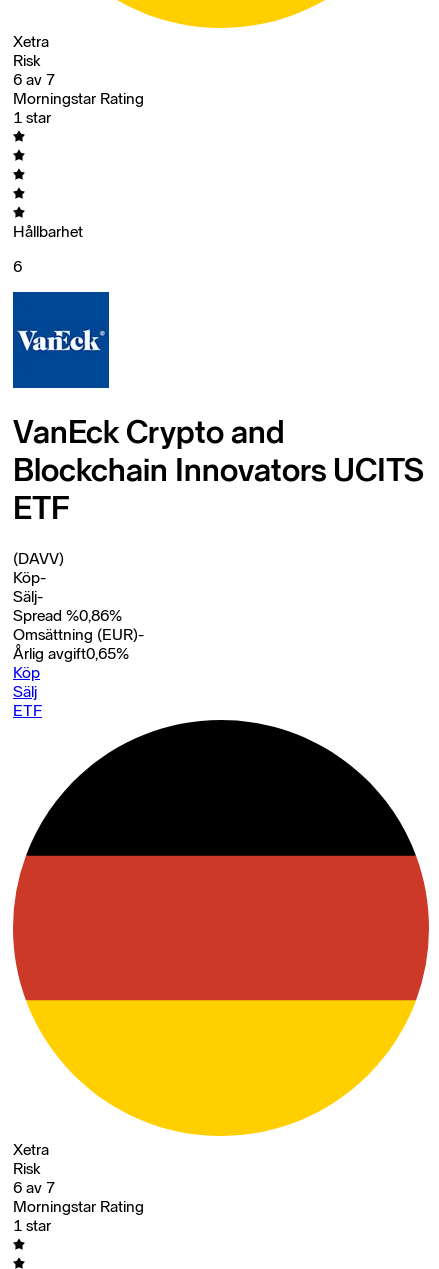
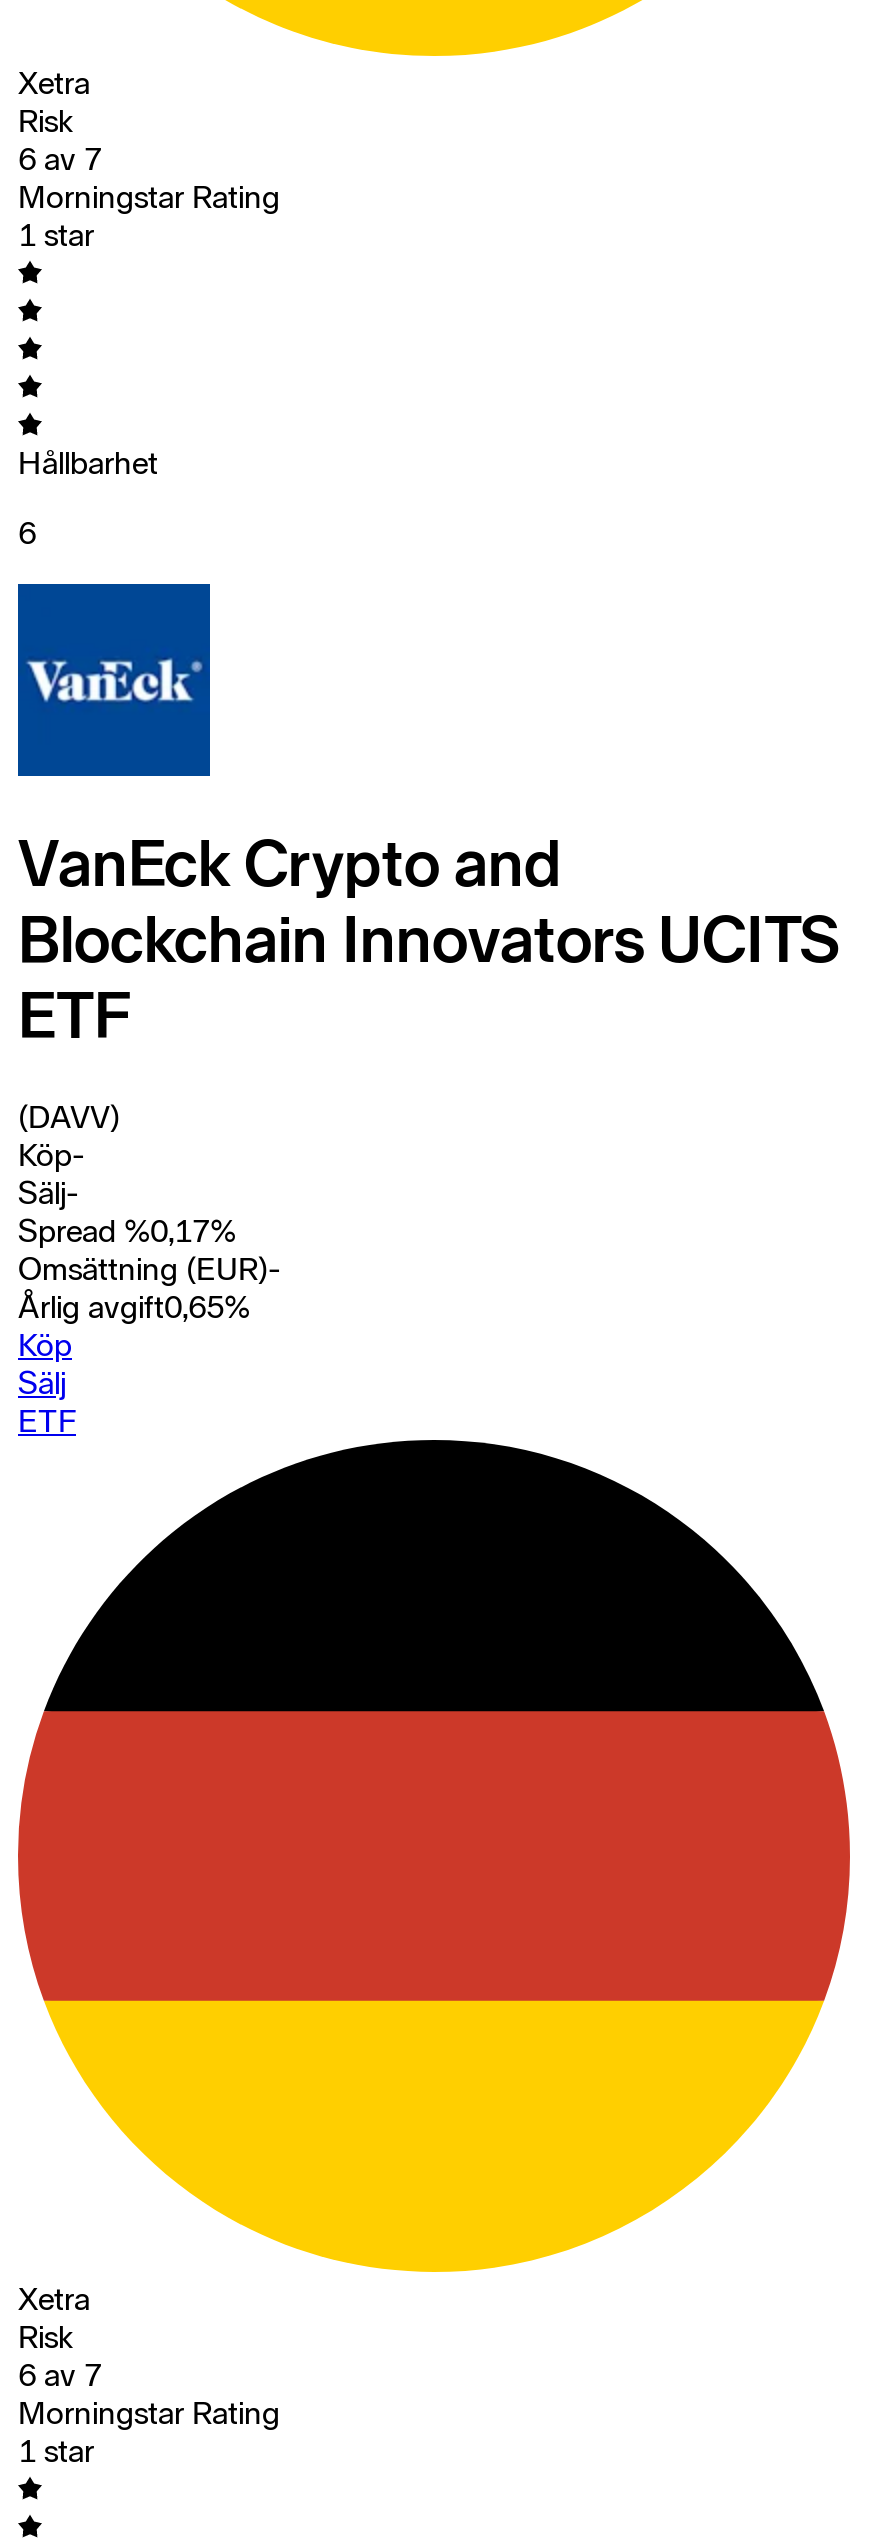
[13,606,122,625] Spread %0,86% -> [18,1212,236,1250] Spread %0,17%

